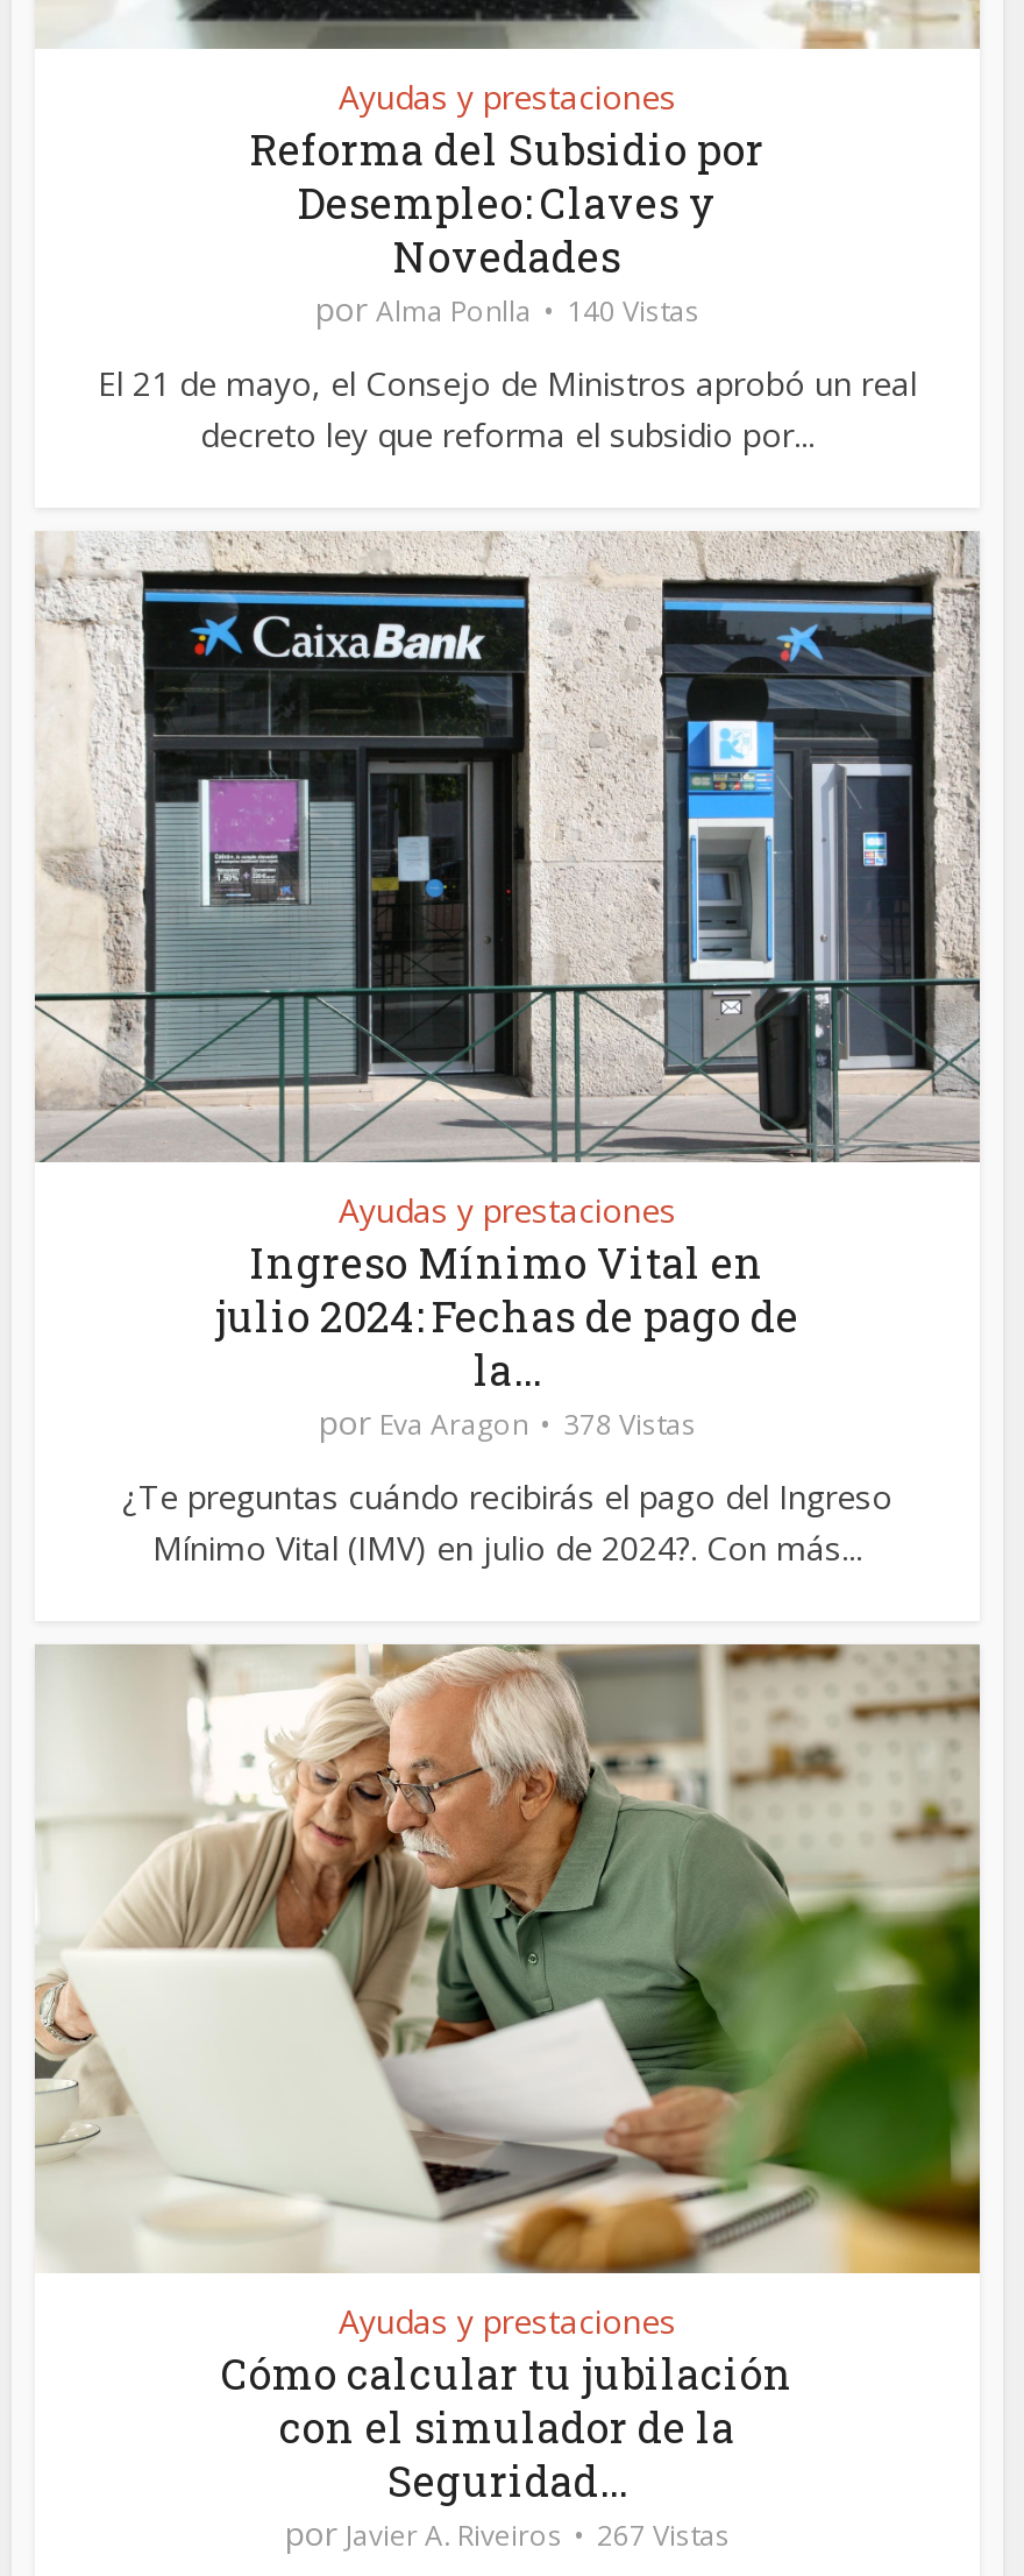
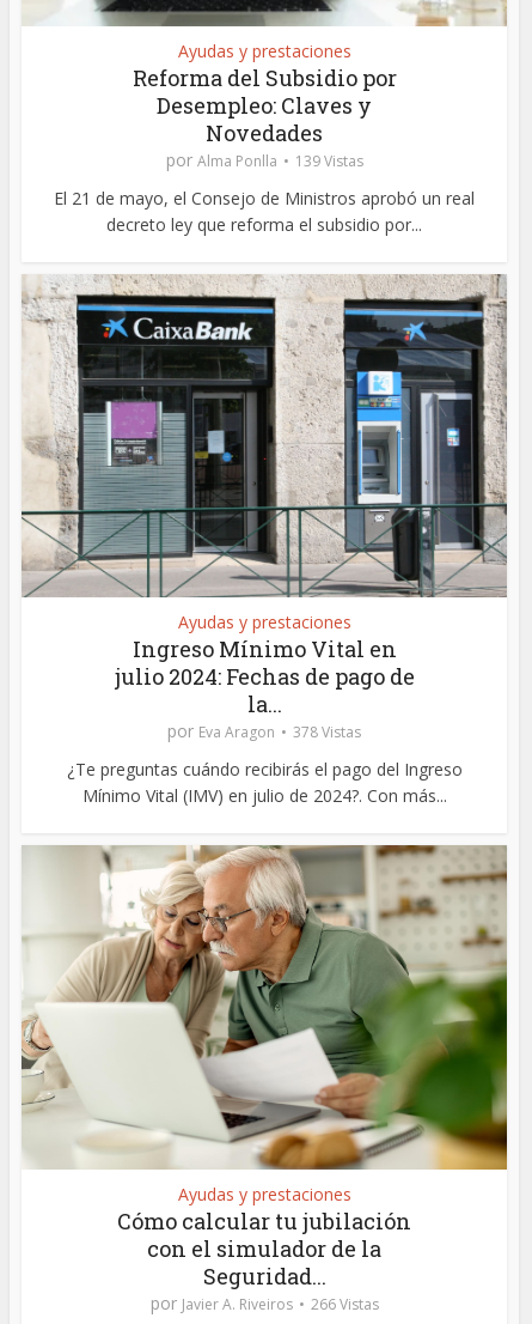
[315,288,699,332] por Alma Ponlla 140 Vistas -> [166,148,363,171] por Alma Ponlla 139 Vistas
[285,2512,730,2557] por Javier A. Riveiros 267 Vistas -> [150,1291,378,1314] por Javier A. Riveiros 266 Vistas

